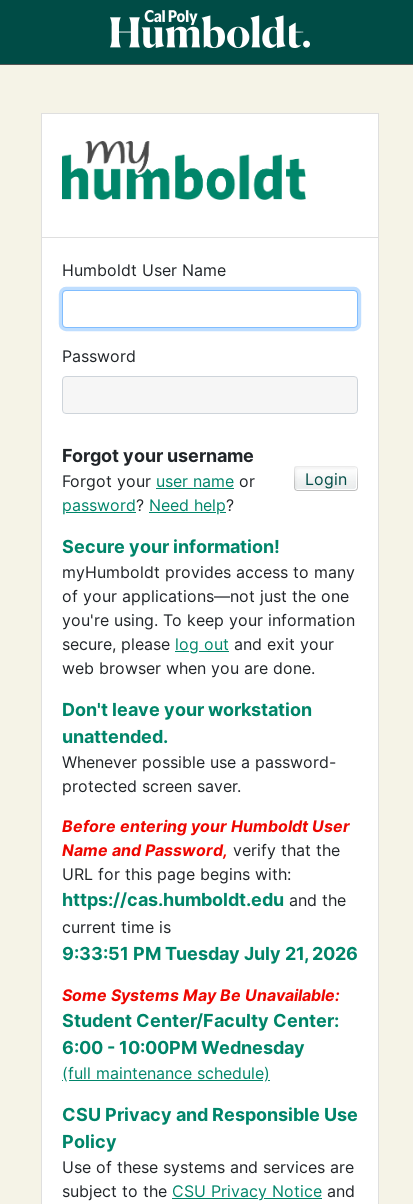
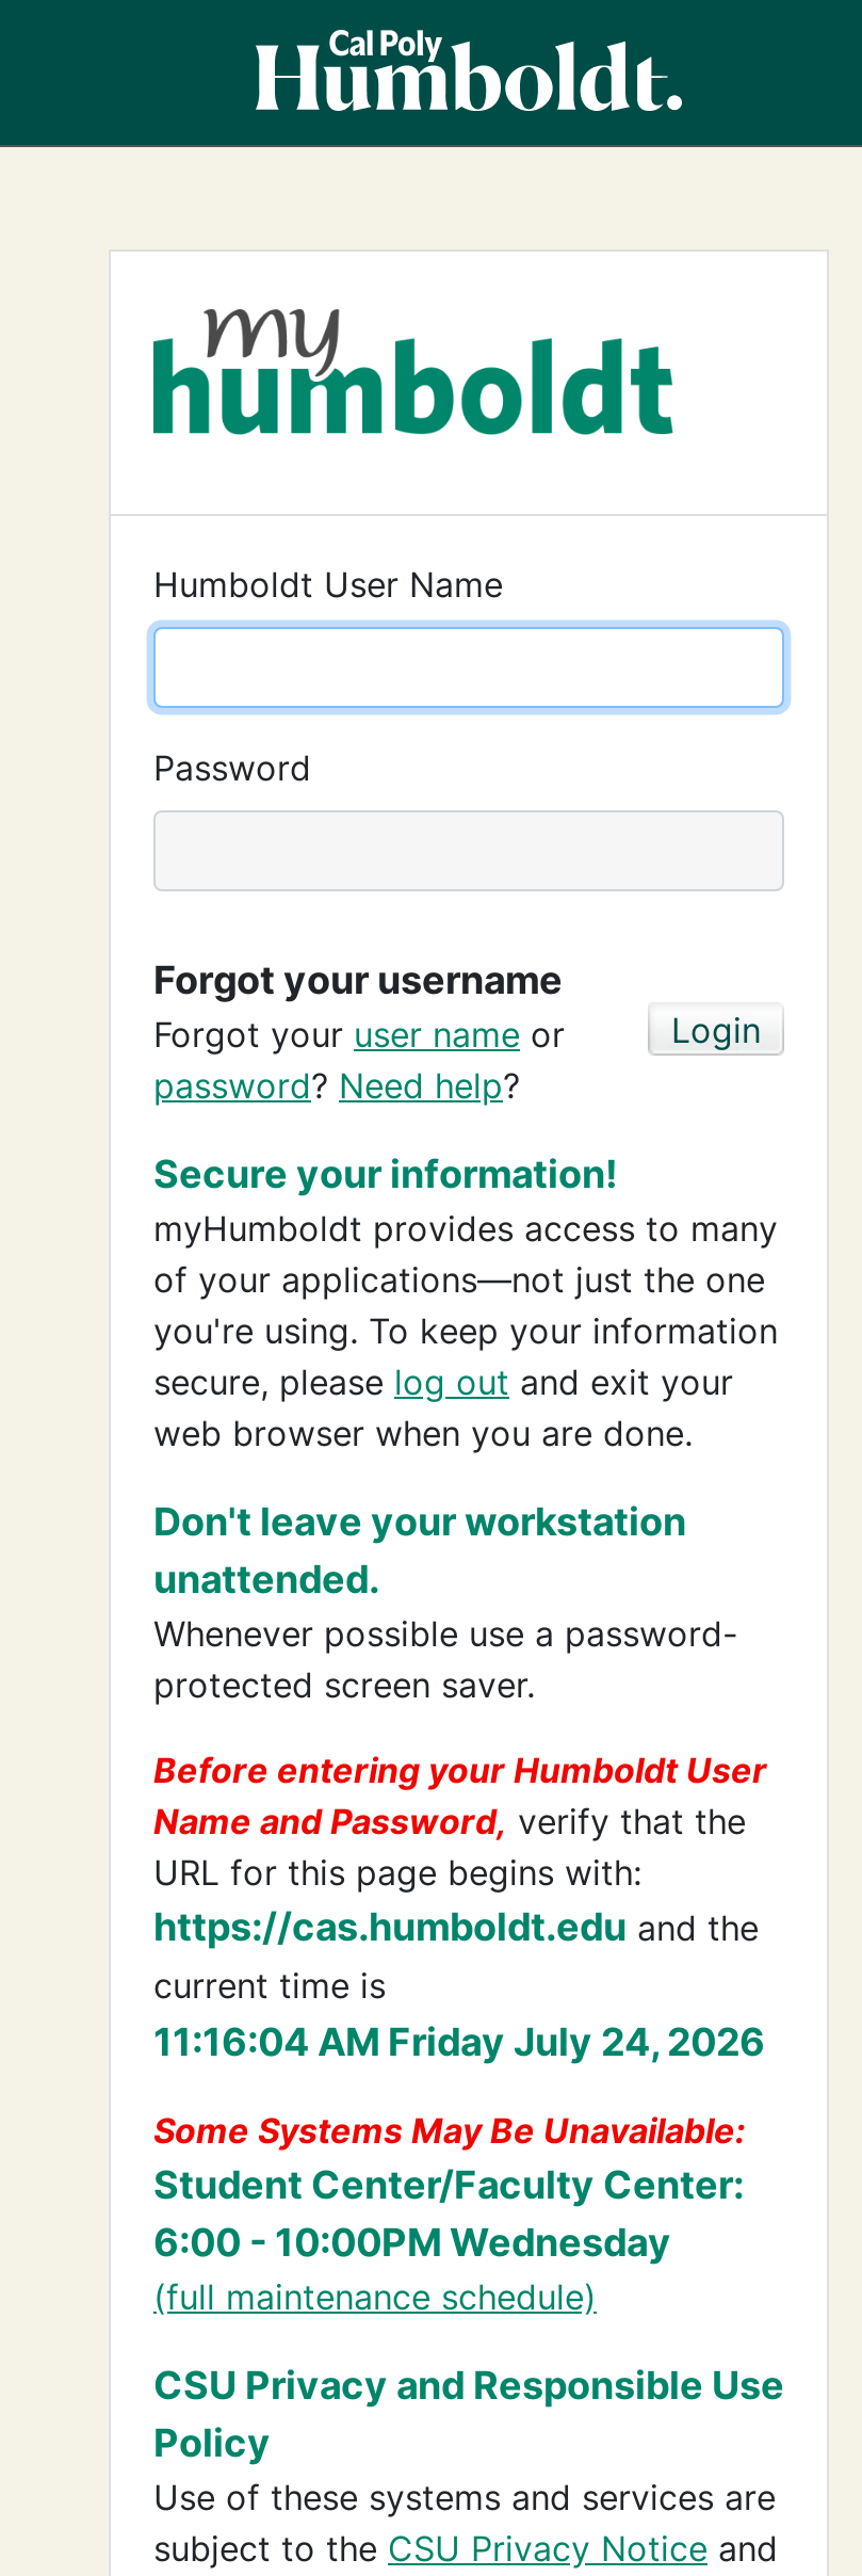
[62,943,358,964] 9:33:51 PM Tuesday July 21, 2026 -> [153,2019,765,2064] 11:16:04 AM Friday July 24, 2026

